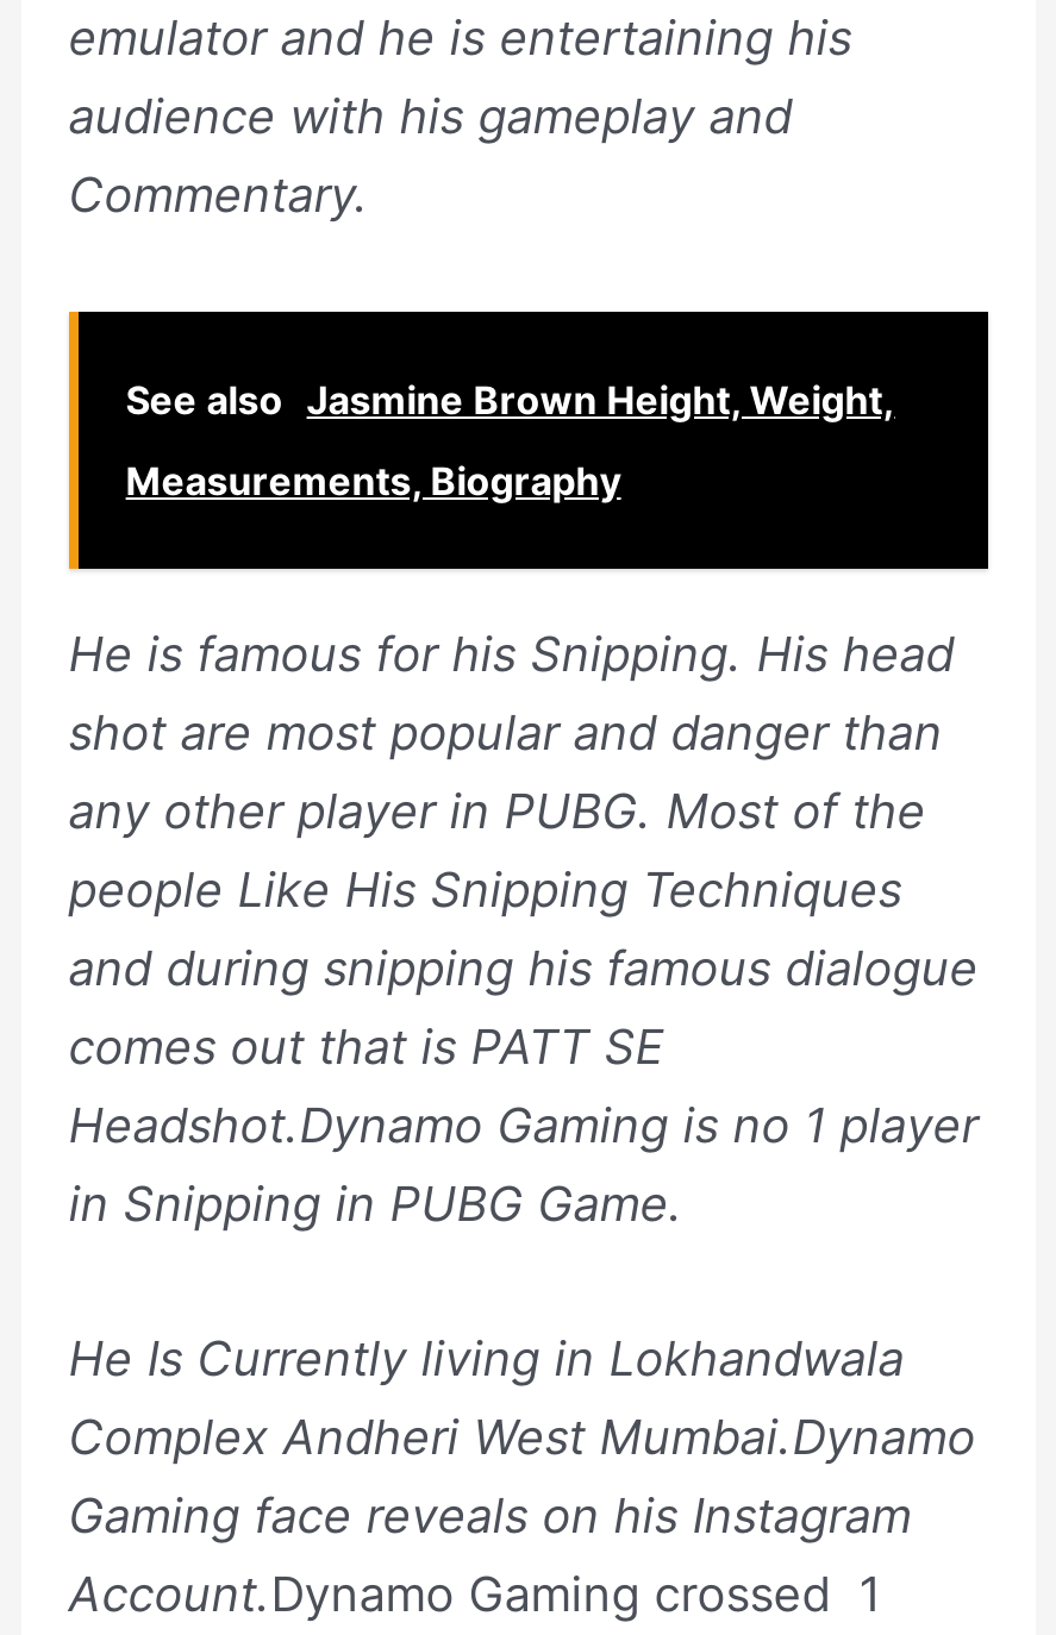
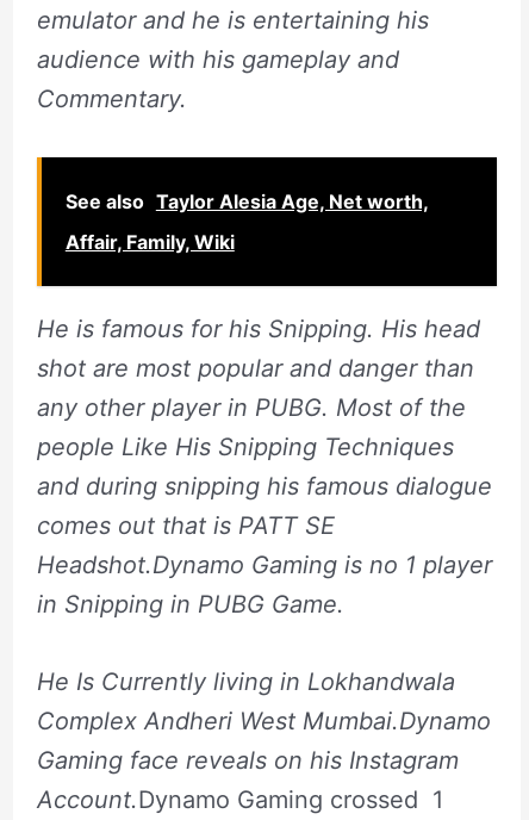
[126,377,895,425] See also Jasmine Brown Height, Weight, -> [65,190,429,214] See also Taylor Alesia Age, Net worth,
[126,458,621,505] Measurements, Biography -> [65,231,234,254] Affair, Family, Wiki

